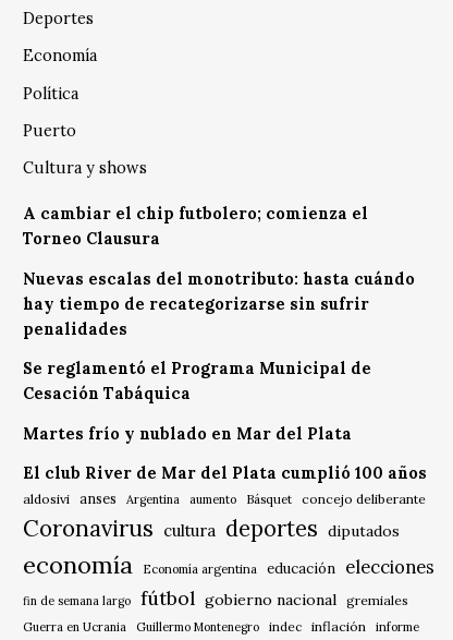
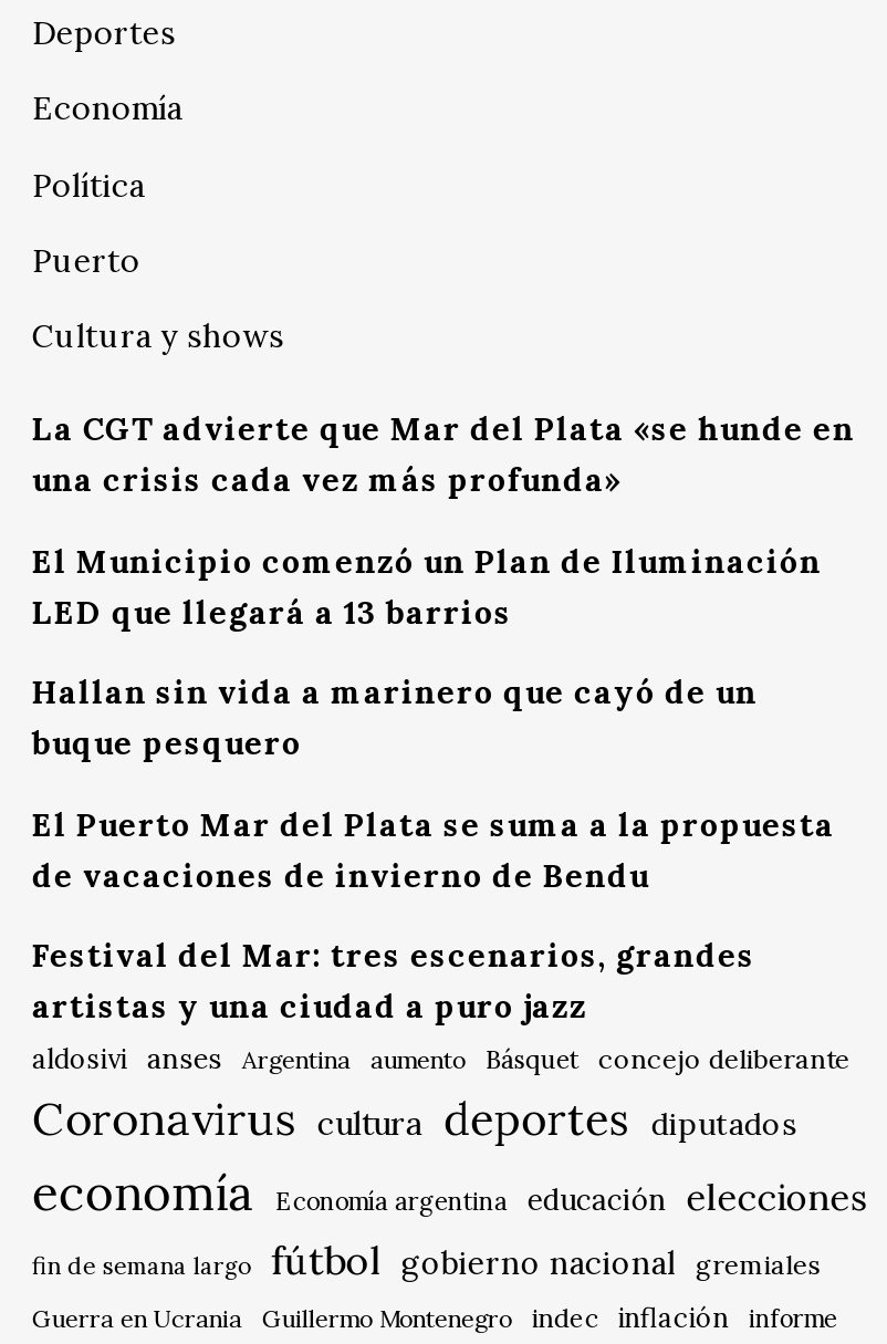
[23,204,368,249] A cambiar el chip futbolero; comienza el | Torneo Clausura -> [32,410,855,500] La CGT advierte que Mar del Plata «se hunde en | una crisis cada vez más profunda»
[23,269,415,339] Nuevas escalas del monotributo: hasta cuándo | hay tiempo de recategorizarse sin sufrir | penalidades -> [32,541,822,632] El Municipio comenzó un Plan de Iluminación | LED que llegará a 13 barrios
[23,359,372,404] Se reglamentó el Programa Municipal de | Cesación Tabáquica -> [32,673,757,763] Hallan sin vida a marinero que cayó de un | buque pesquero
[23,424,352,443] Martes frío y nublado en Mar del Plata -> [32,804,835,895] El Puerto Mar del Plata se suma a la propuesta | de vacaciones de invierno de Bendu
[23,463,427,483] El club River de Mar del Plata cumplió 100 años -> [32,936,755,1027] Festival del Mar: tres escenarios, grandes | artistas y una ciudad a puro jazz

